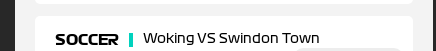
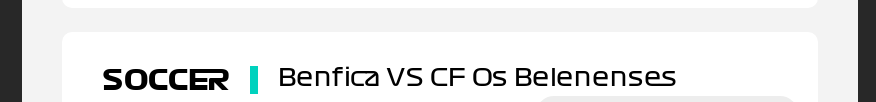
[143,33,320,45] Woking VS Swindon Town -> [278,66,676,90] Benfica VS CF Os Belenenses

